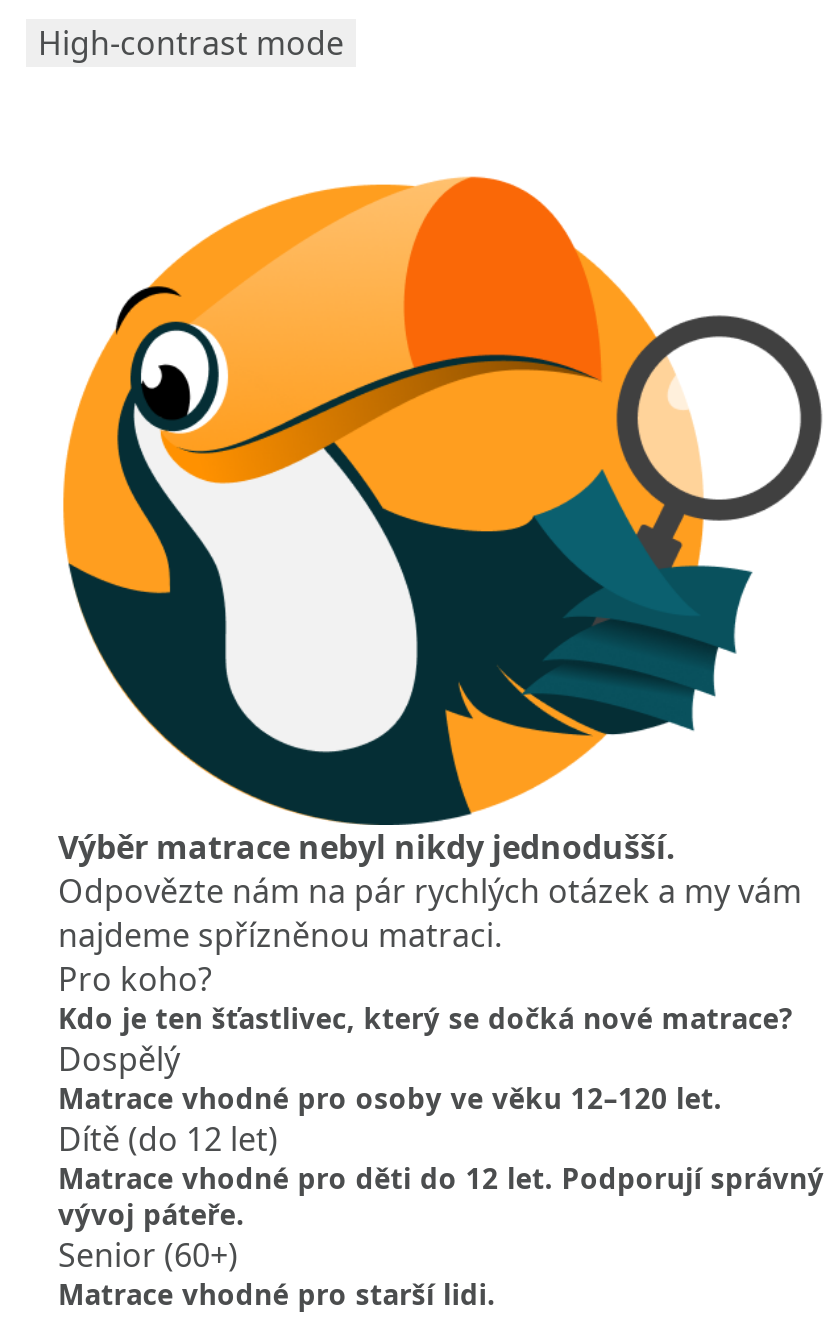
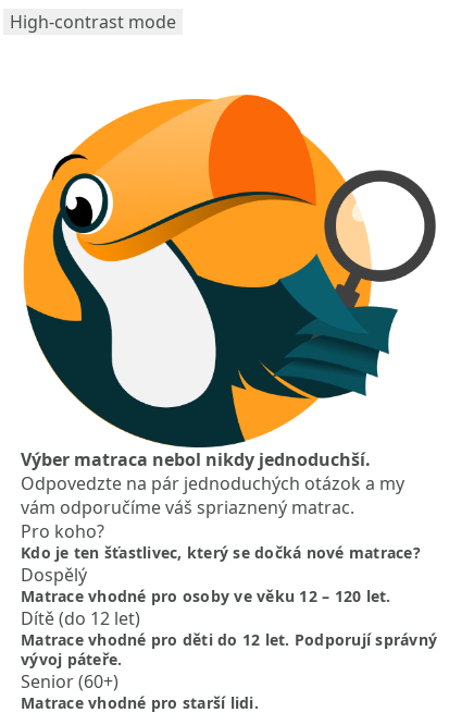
[58,826,802,958] Výběr matrace nebyl nikdy jednodušší. | Odpovězte nám na pár rychlých otázek a my vám | najdeme spřízněnou matraci. -> [21,448,404,520] Výber matraca nebol nikdy jednoduchší. | Odpovedzte na pár jednoduchých otázok a my | vám odporučíme váš spriaznený matrac.
[58,1080,722,1118] Matrace vhodné pro osoby ve věku 12–120 let. -> [21,586,391,607] Matrace vhodné pro osoby ve věku 12 – 120 let.

